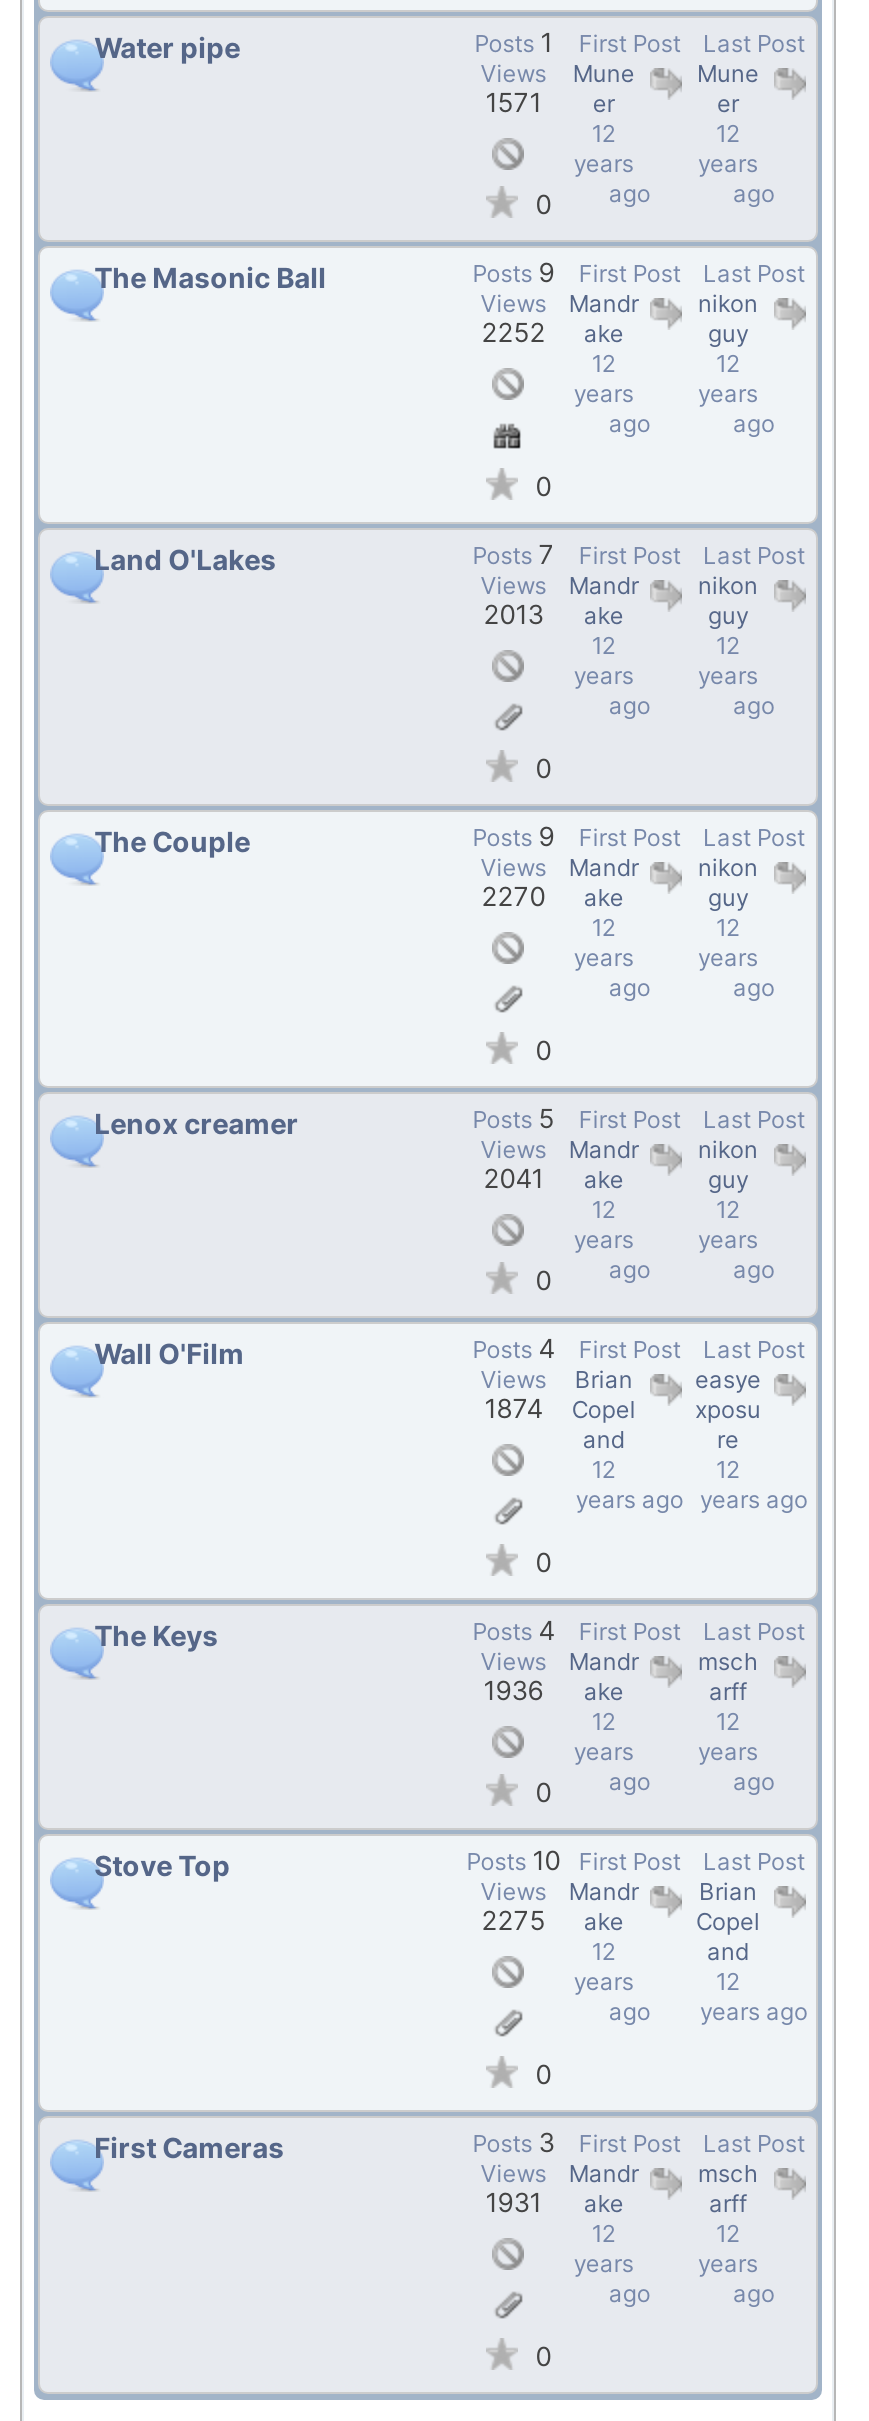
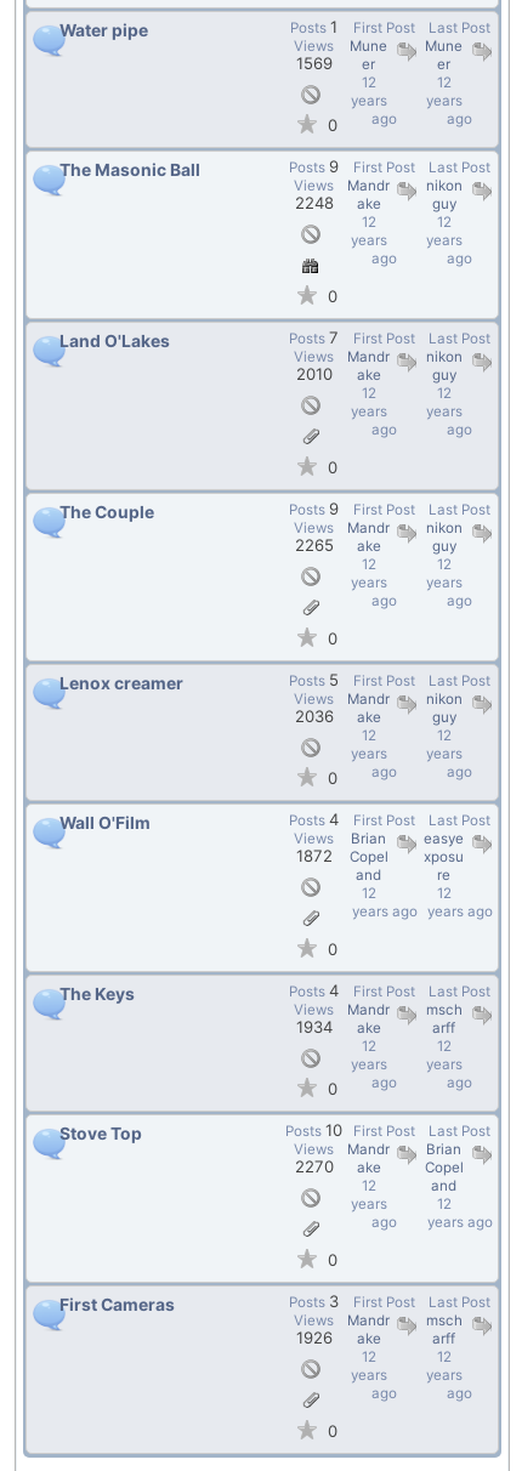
[485,86,615,118] 1571 er -> [296,54,376,73] 1569 er
[481,316,624,348] 2252 ake -> [295,193,381,213] 2248 ake
[483,598,624,630] 2013 ake -> [296,364,381,384] 2010 ake
[481,880,624,912] 2270 ake -> [295,535,381,555] 2265 ake
[483,1162,624,1194] 2041 ake -> [295,707,381,726] 2036 ake
[484,1392,636,1424] 1874 Copel -> [296,846,388,866] 1872 Copel
[483,1674,624,1706] 1936 ake -> [296,1017,381,1037] 1934 ake
[481,1904,624,1936] 2275 ake -> [295,1157,381,1176] 2270 ake
[485,2186,624,2218] 1931 ake -> [296,1328,381,1347] 1926 ake

